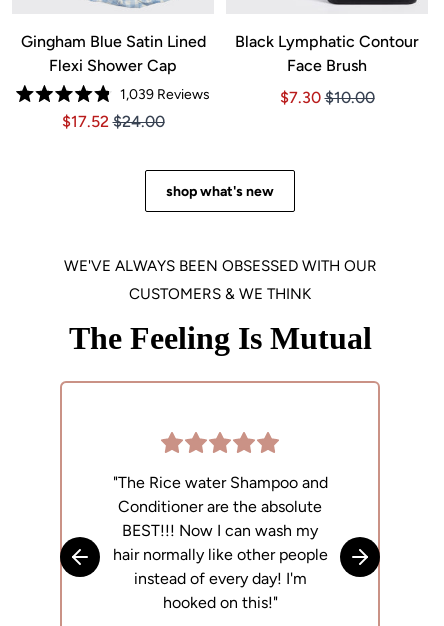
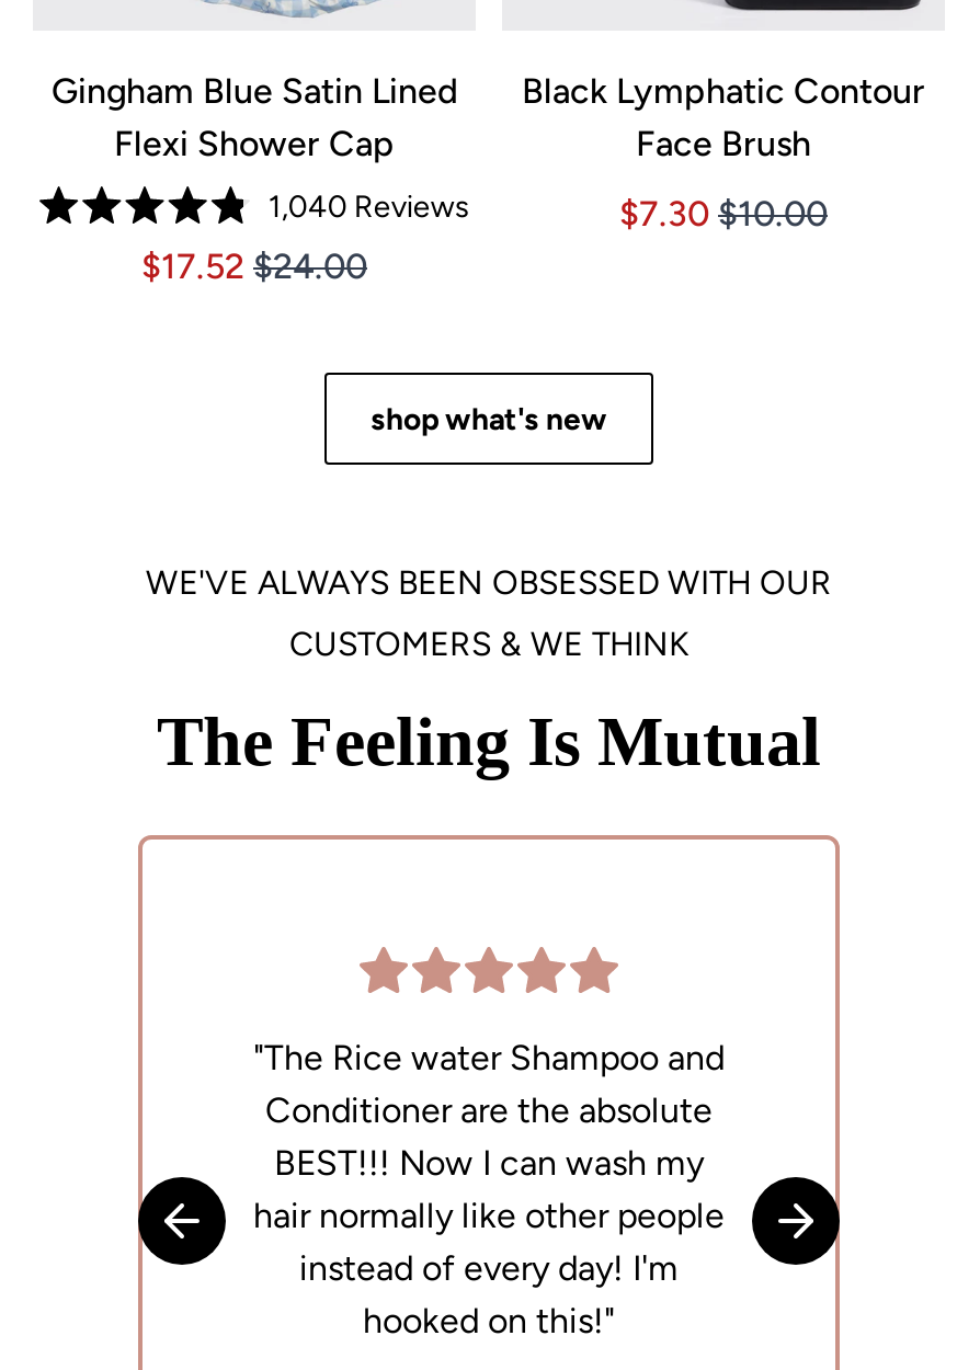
[120,86,210,103] 1,039 Reviews -> [268,189,470,226] 1,040 Reviews

